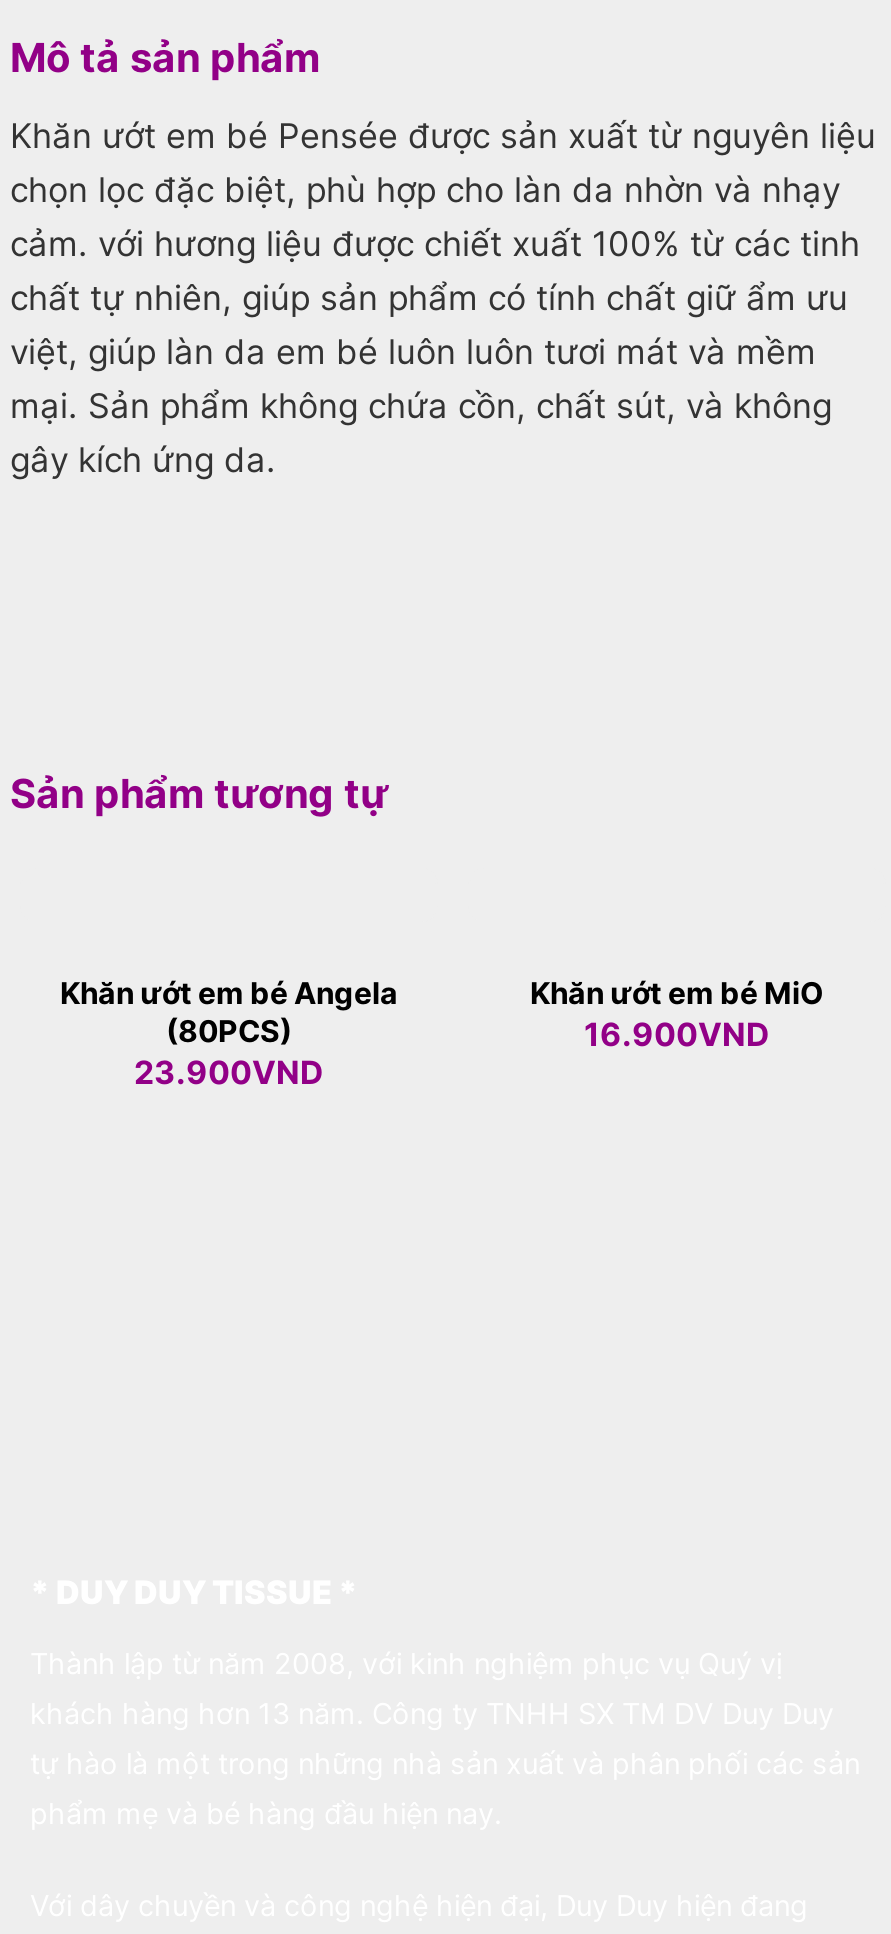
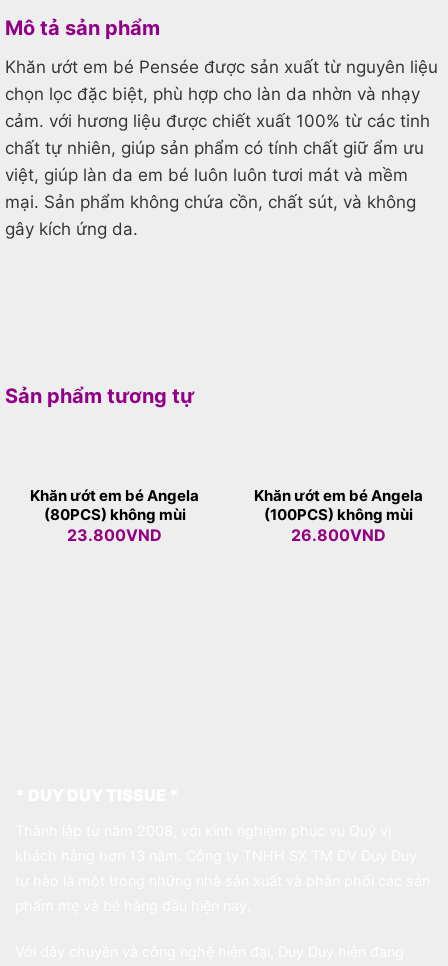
[530,974,824,1054] Khăn ướt em bé MiO | 16.900VND -> [254,486,423,545] Khăn ướt em bé Angela | (100PCS) không mùi | 26.800VND
[134,1012,324,1092] (80PCS) | 23.900VND -> [43,505,185,545] (80PCS) không mùi | 23.800VND

